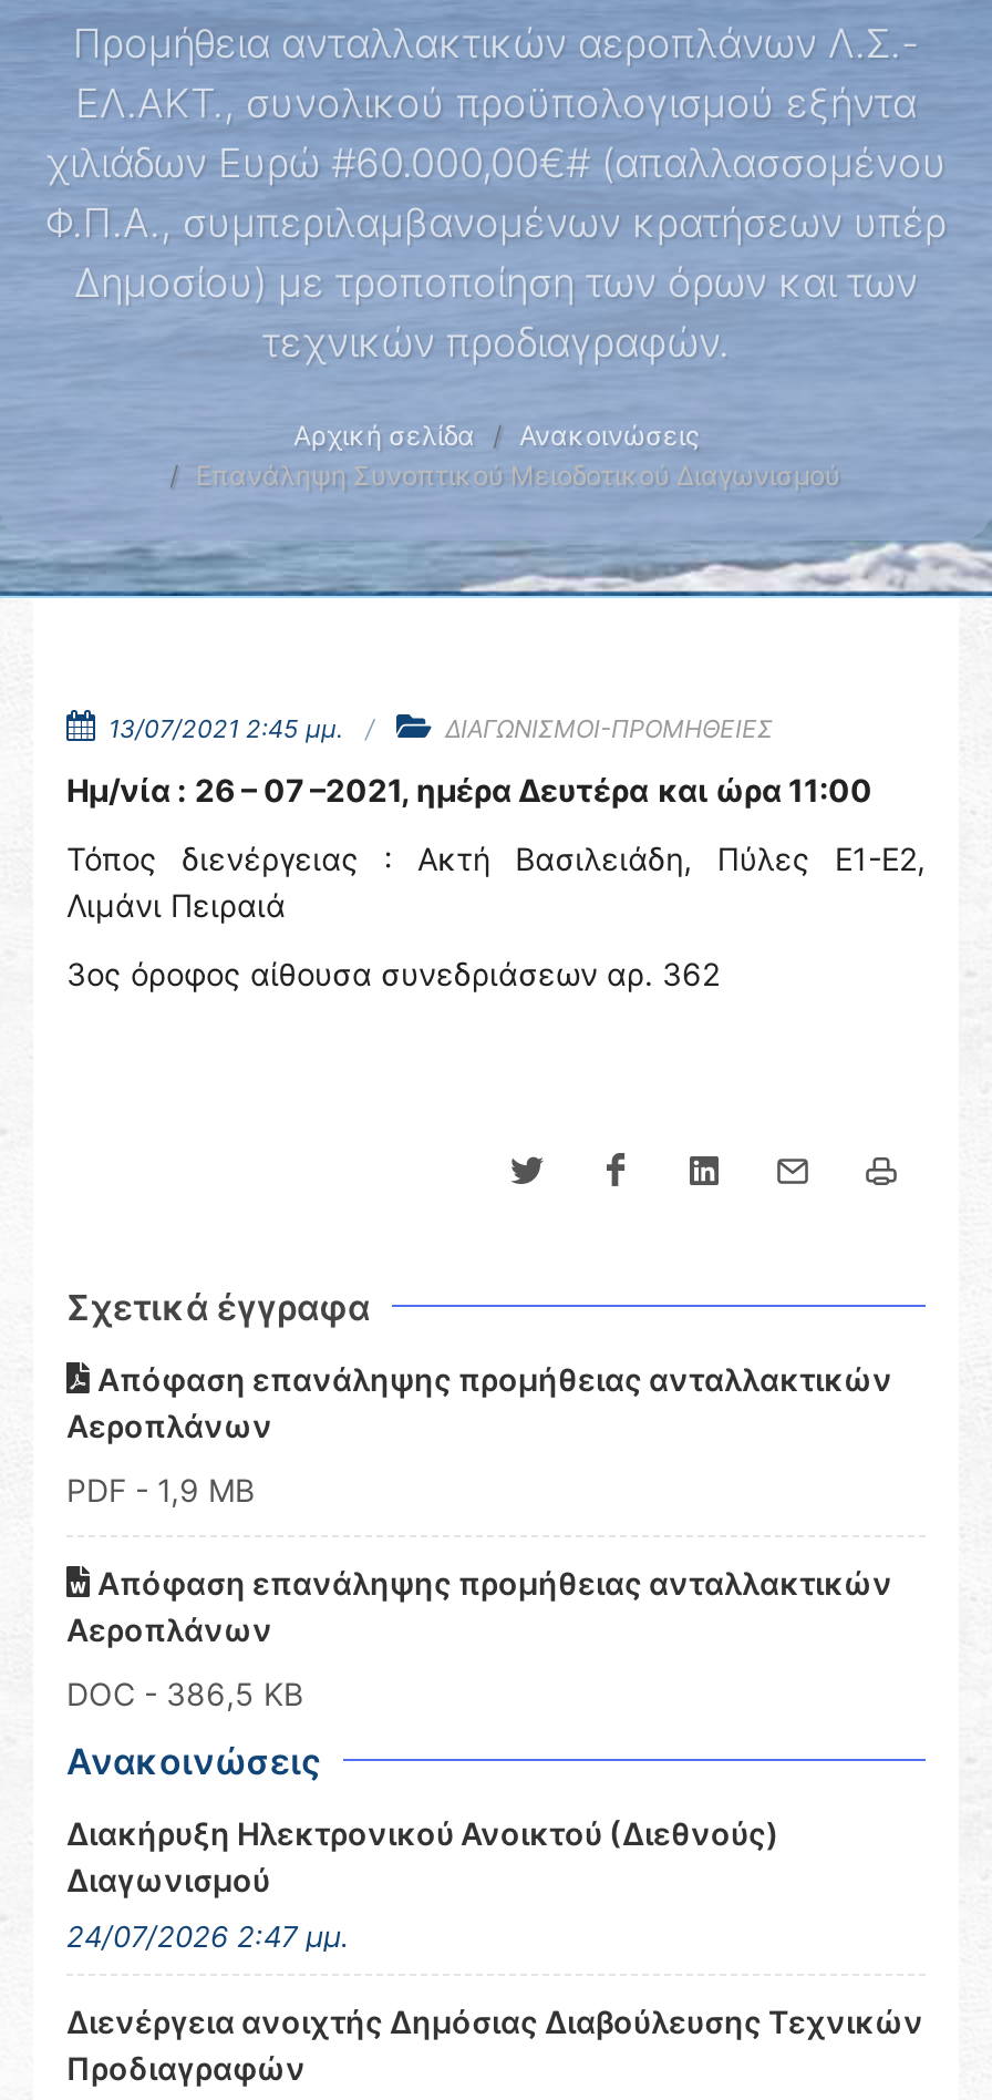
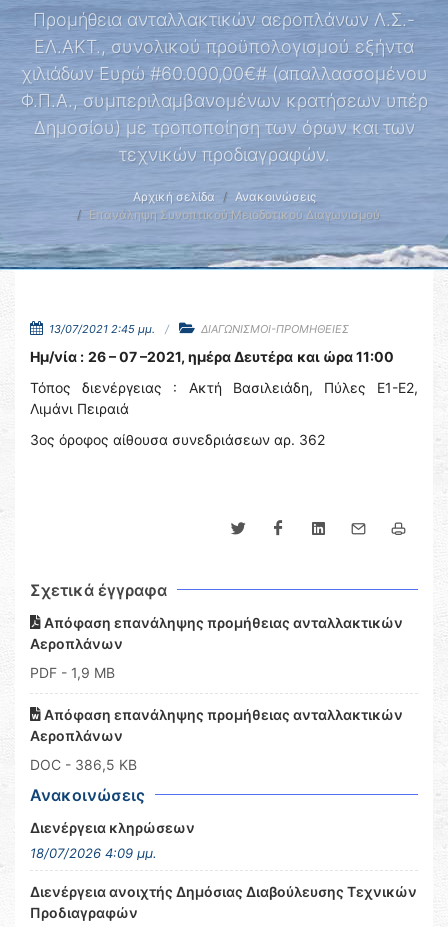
[66,1814,779,1898] Διακήρυξη Ηλεκτρονικού Ανοικτού (Διεθνούς) | Διαγωνισμού -> [30,819,195,836] Διενέργεια κληρώσεων
[66,1918,350,1954] 24/07/2026 2:47 μμ. -> [30,845,157,861] 18/07/2026 4:09 μμ.

